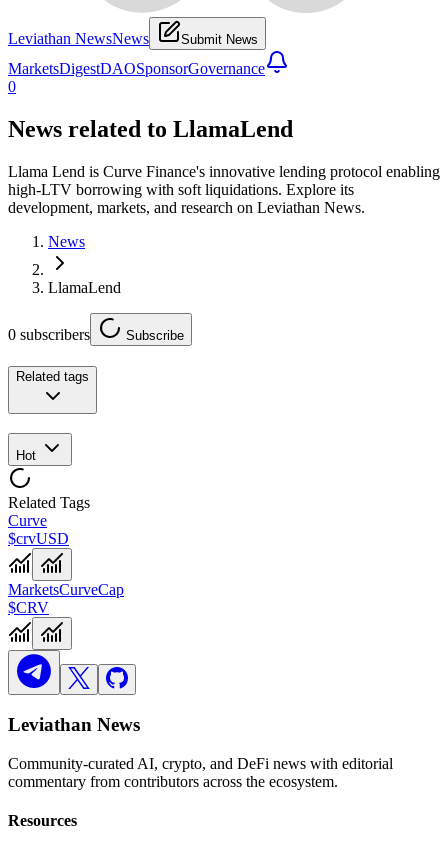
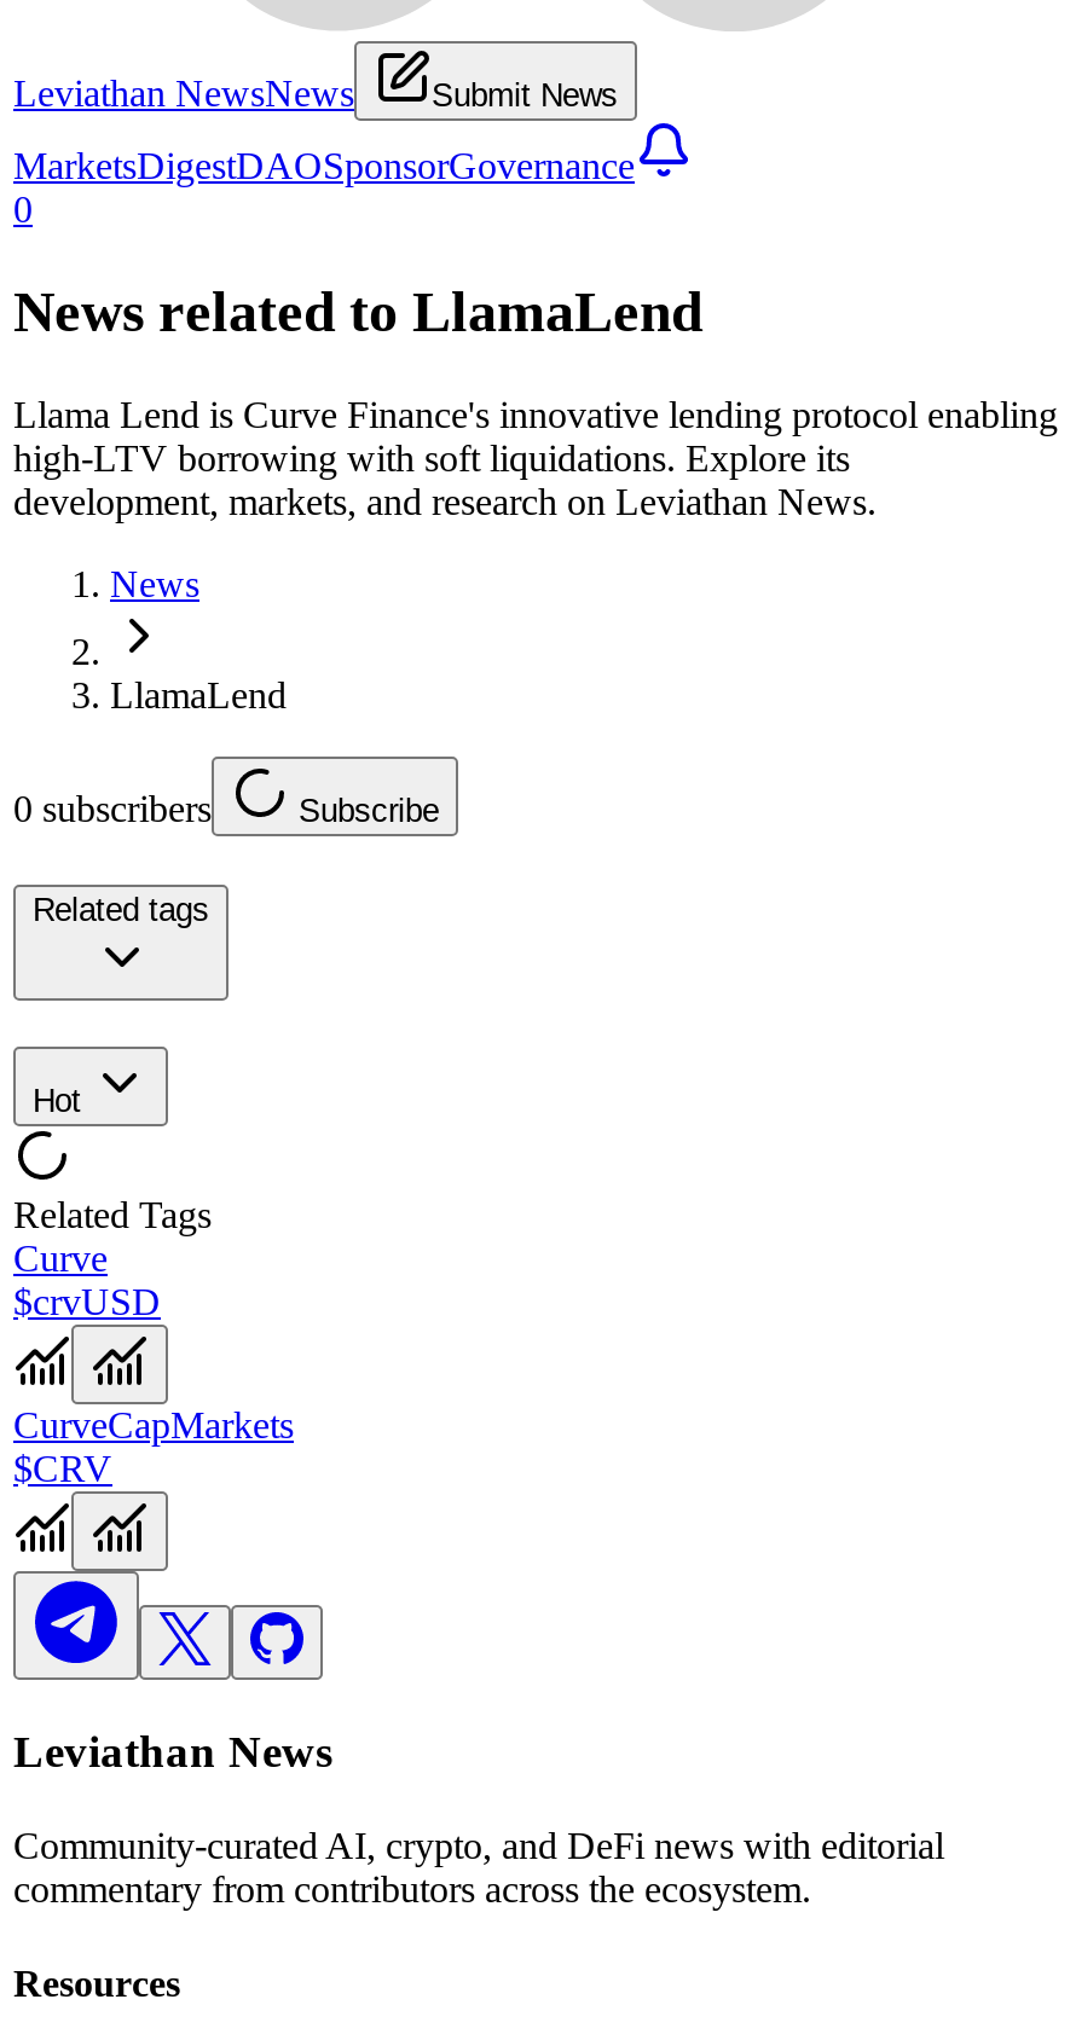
[8,581,124,598] MarketsCurveCap -> [13,1405,294,1446] CurveCapMarkets

